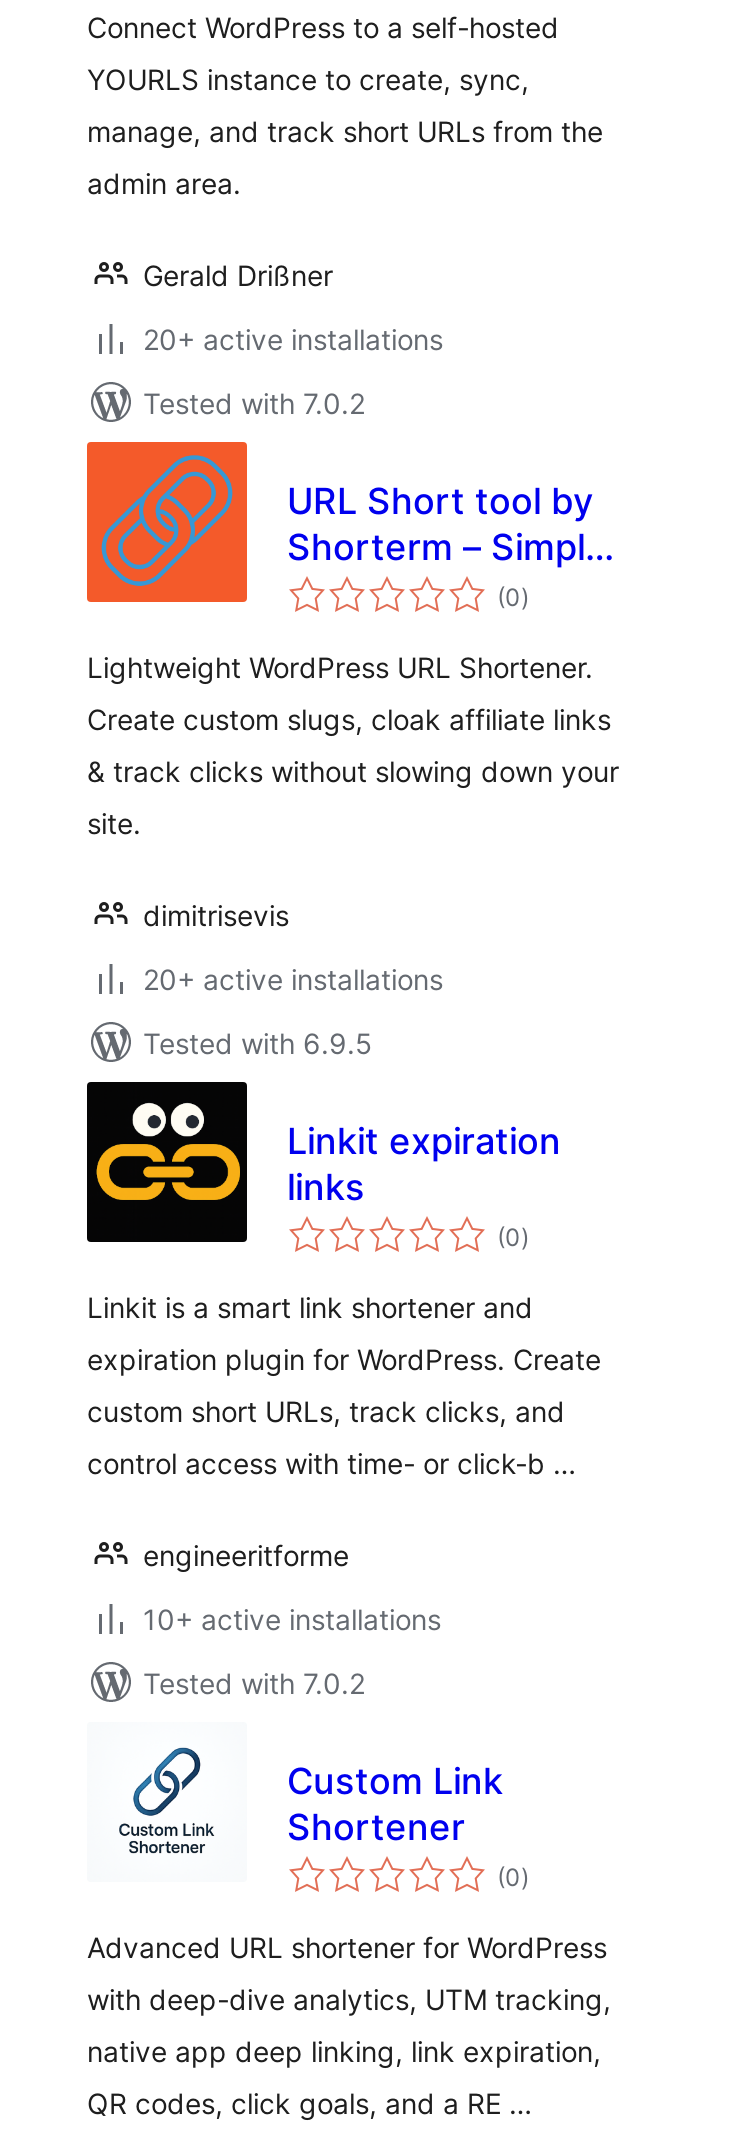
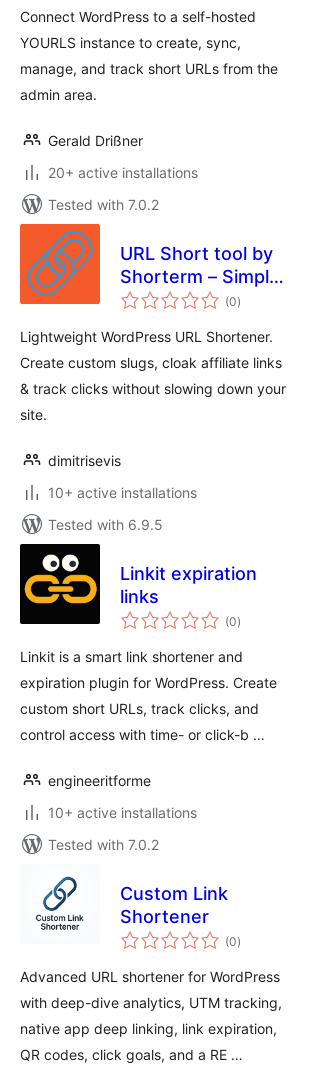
[143,962,443,996] 20+ active installations -> [48,484,197,501] 10+ active installations

